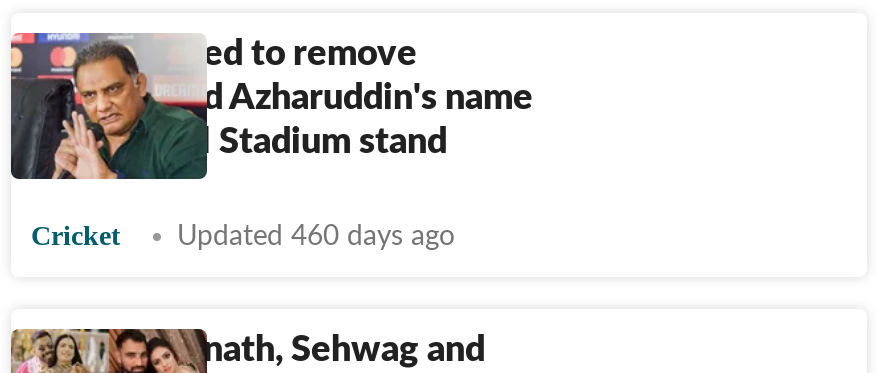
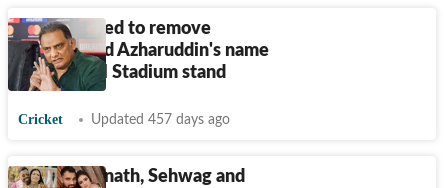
[177,223,455,251] Updated 460 days ago -> [91,113,230,127] Updated 457 days ago

